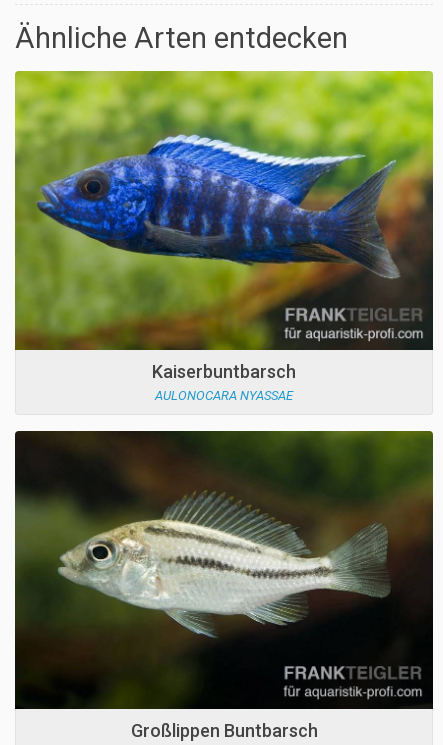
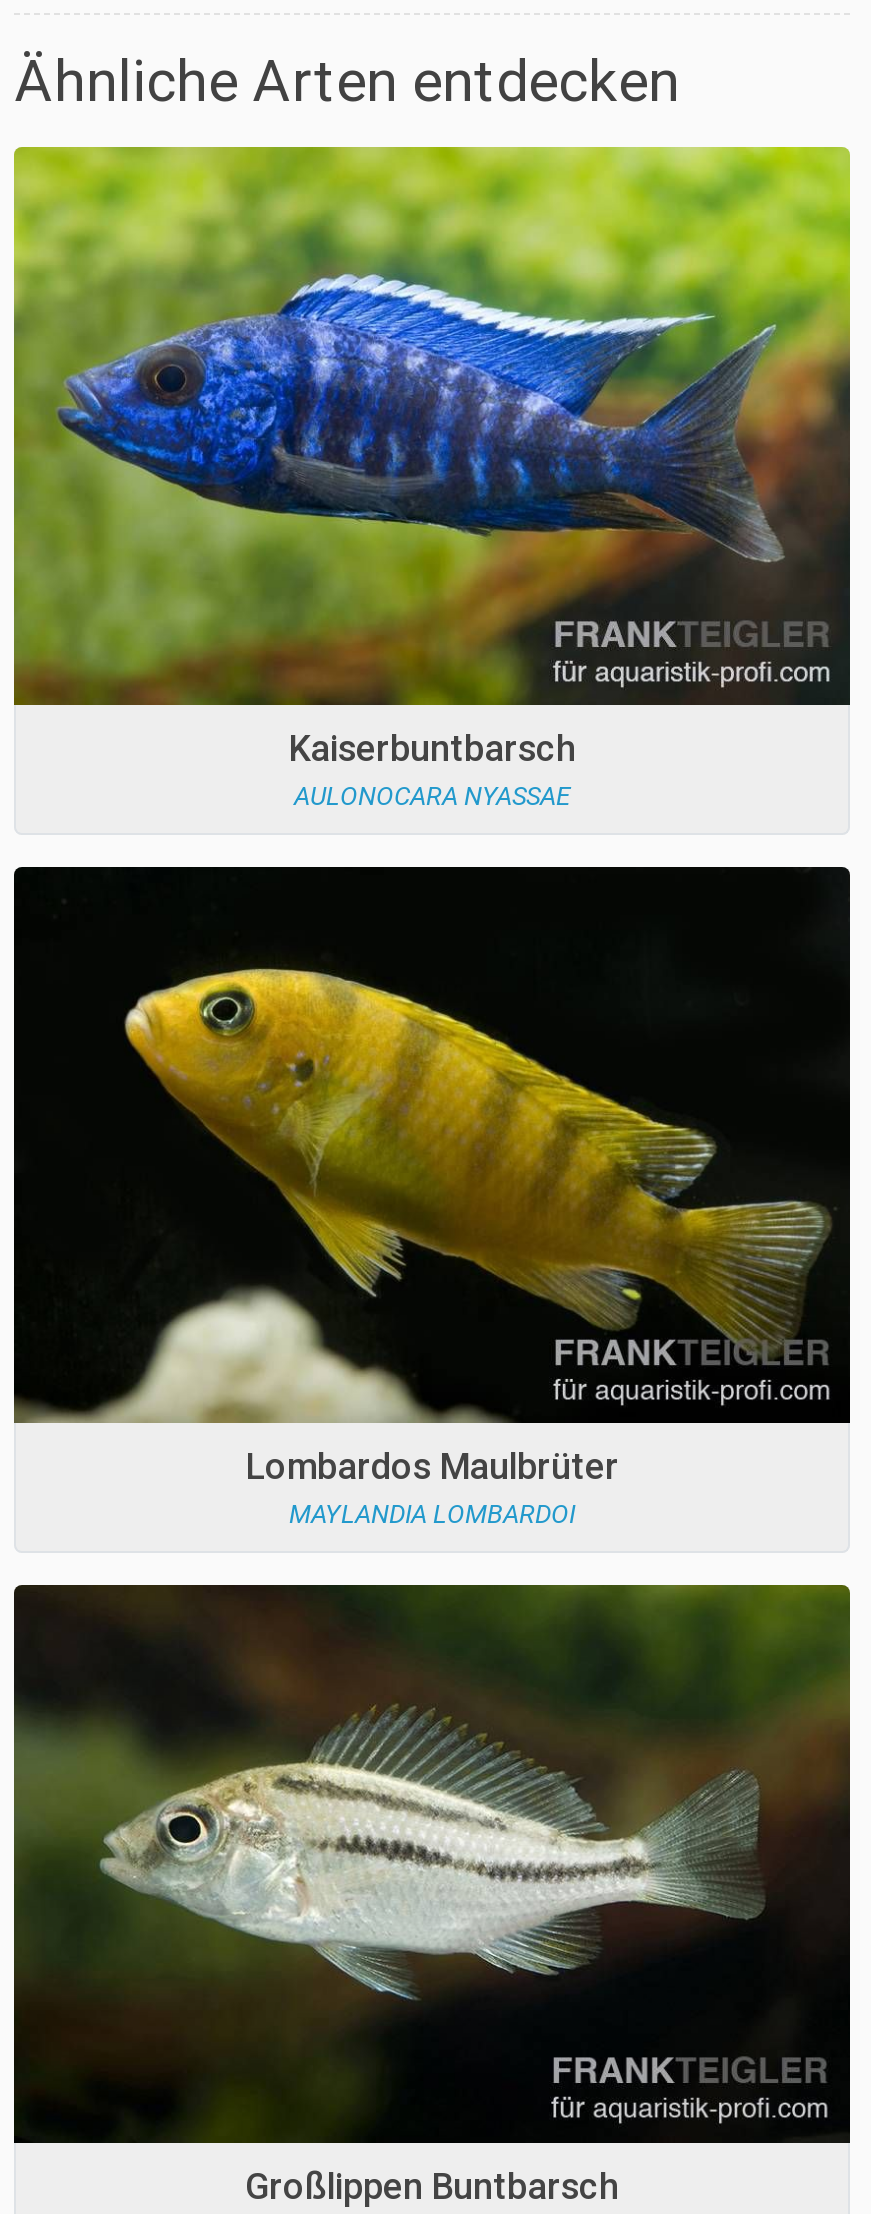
none -> [14,865,850,1529] [image] | Lombardos Maulbrüter | MAYLANDIA LOMBARDOI

